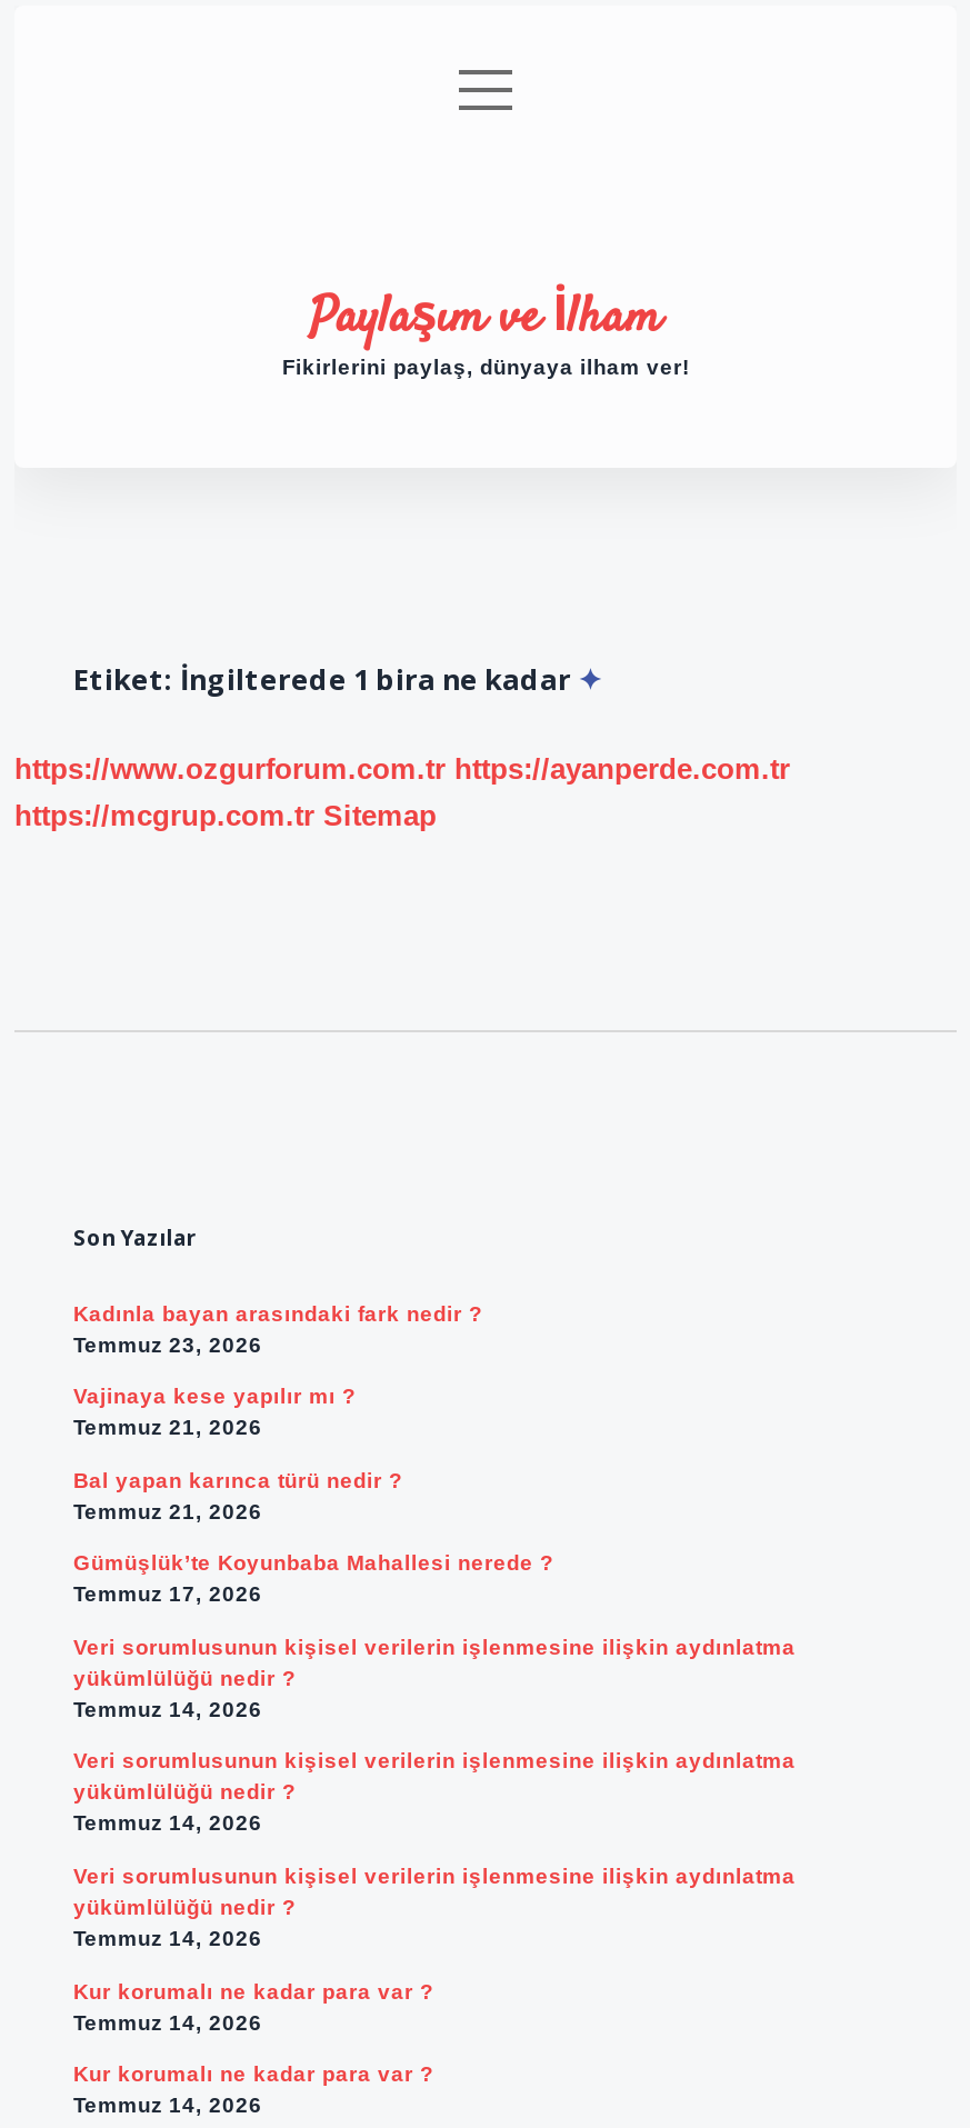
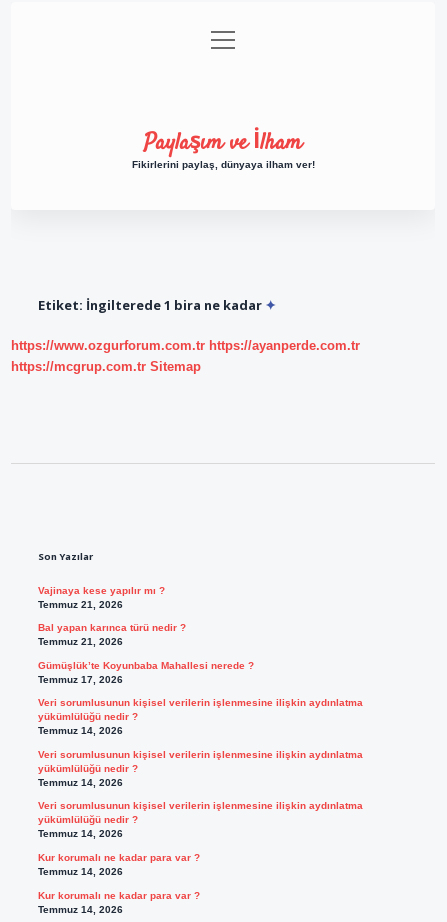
[73,1300,482,1356] Kadınla bayan arasındaki fark nedir ? | Temmuz 23, 2026 -> none

